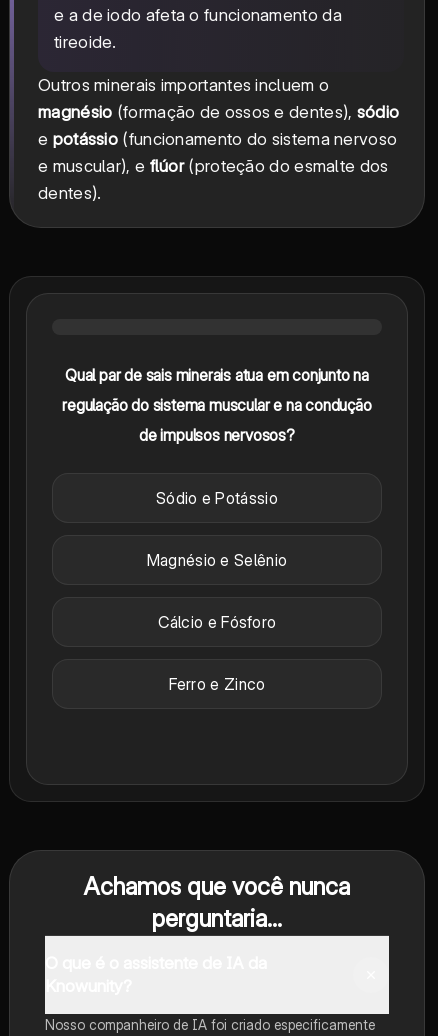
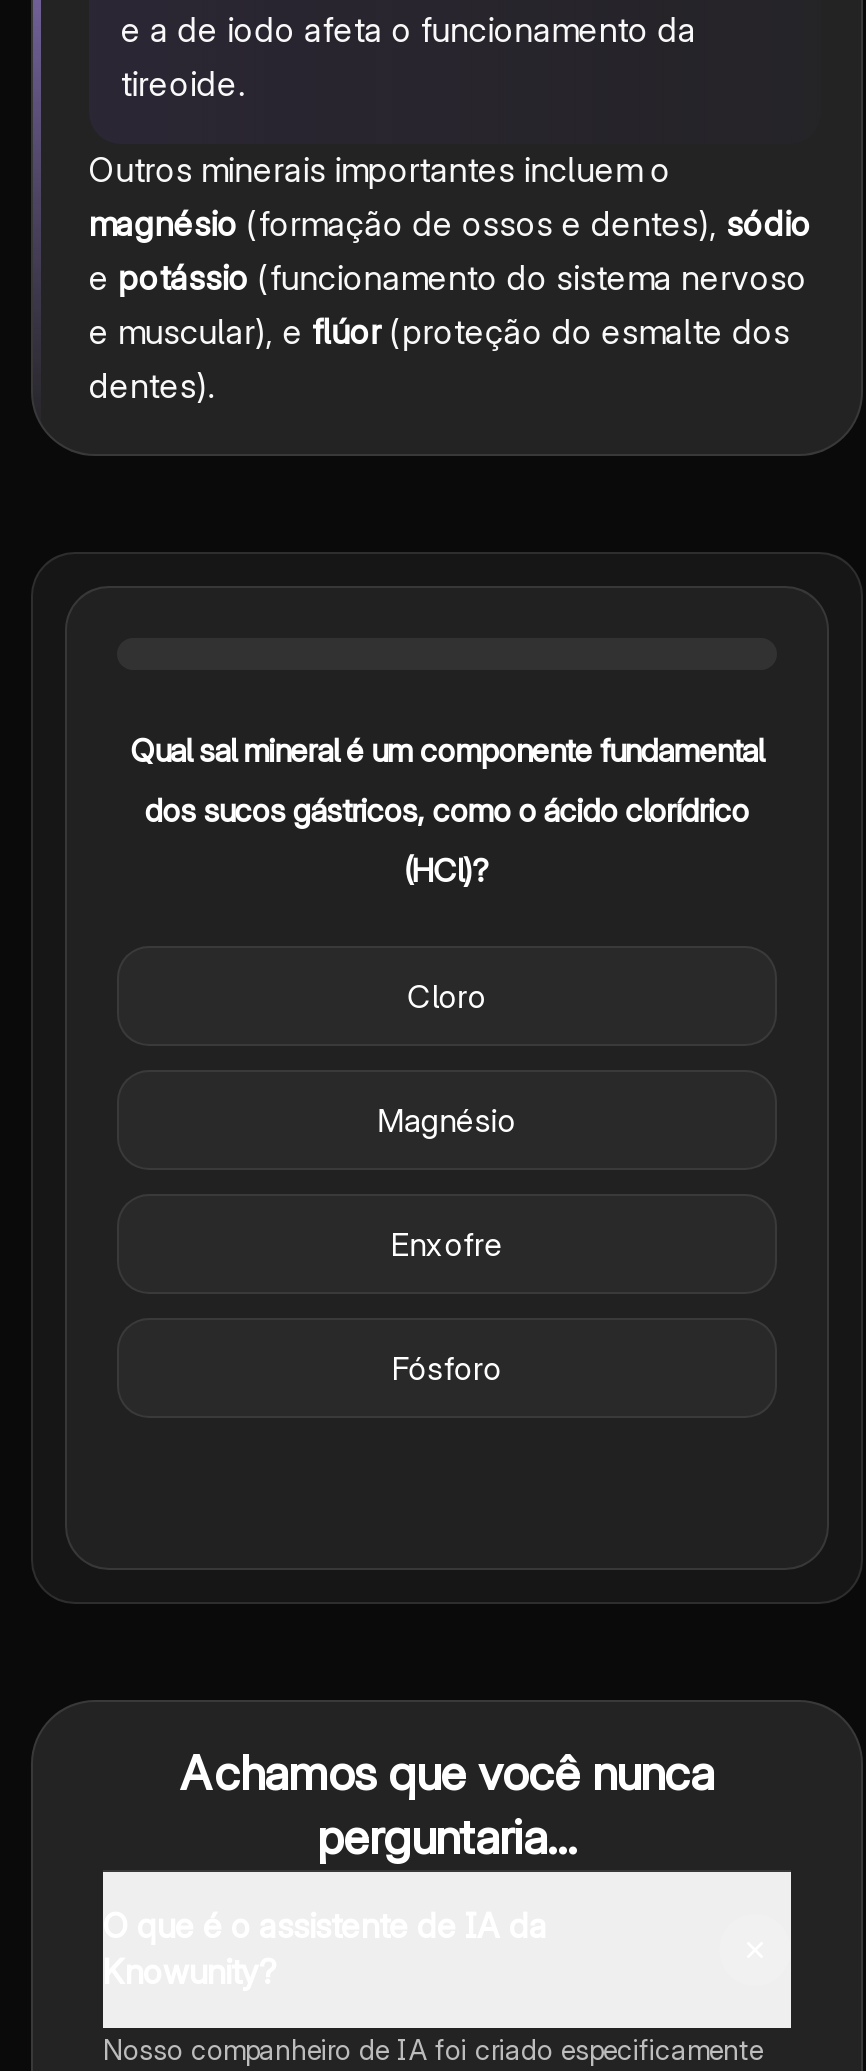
[65,365,369,385] Qual par de sais minerais atua em conjunto na -> [131,729,763,769] Qual sal mineral é um componente fundamental
[62,395,372,415] regulação do sistema muscular e na condução -> [145,789,749,829] dos sucos gástricos, como o ácido clorídrico
[139,425,295,445] de impulsos nervosos? -> [404,849,490,889] (HCl)?
[156,488,278,508] Sódio e Potássio -> [407,975,487,1015] Cloro
[147,550,287,570] Magnésio e Selênio -> [378,1099,516,1139] Magnésio
[158,612,276,632] Cálcio e Fósforo -> [391,1223,503,1263] Enxofre
[168,674,265,694] Ferro e Zinco -> [392,1347,502,1387] Fósforo

